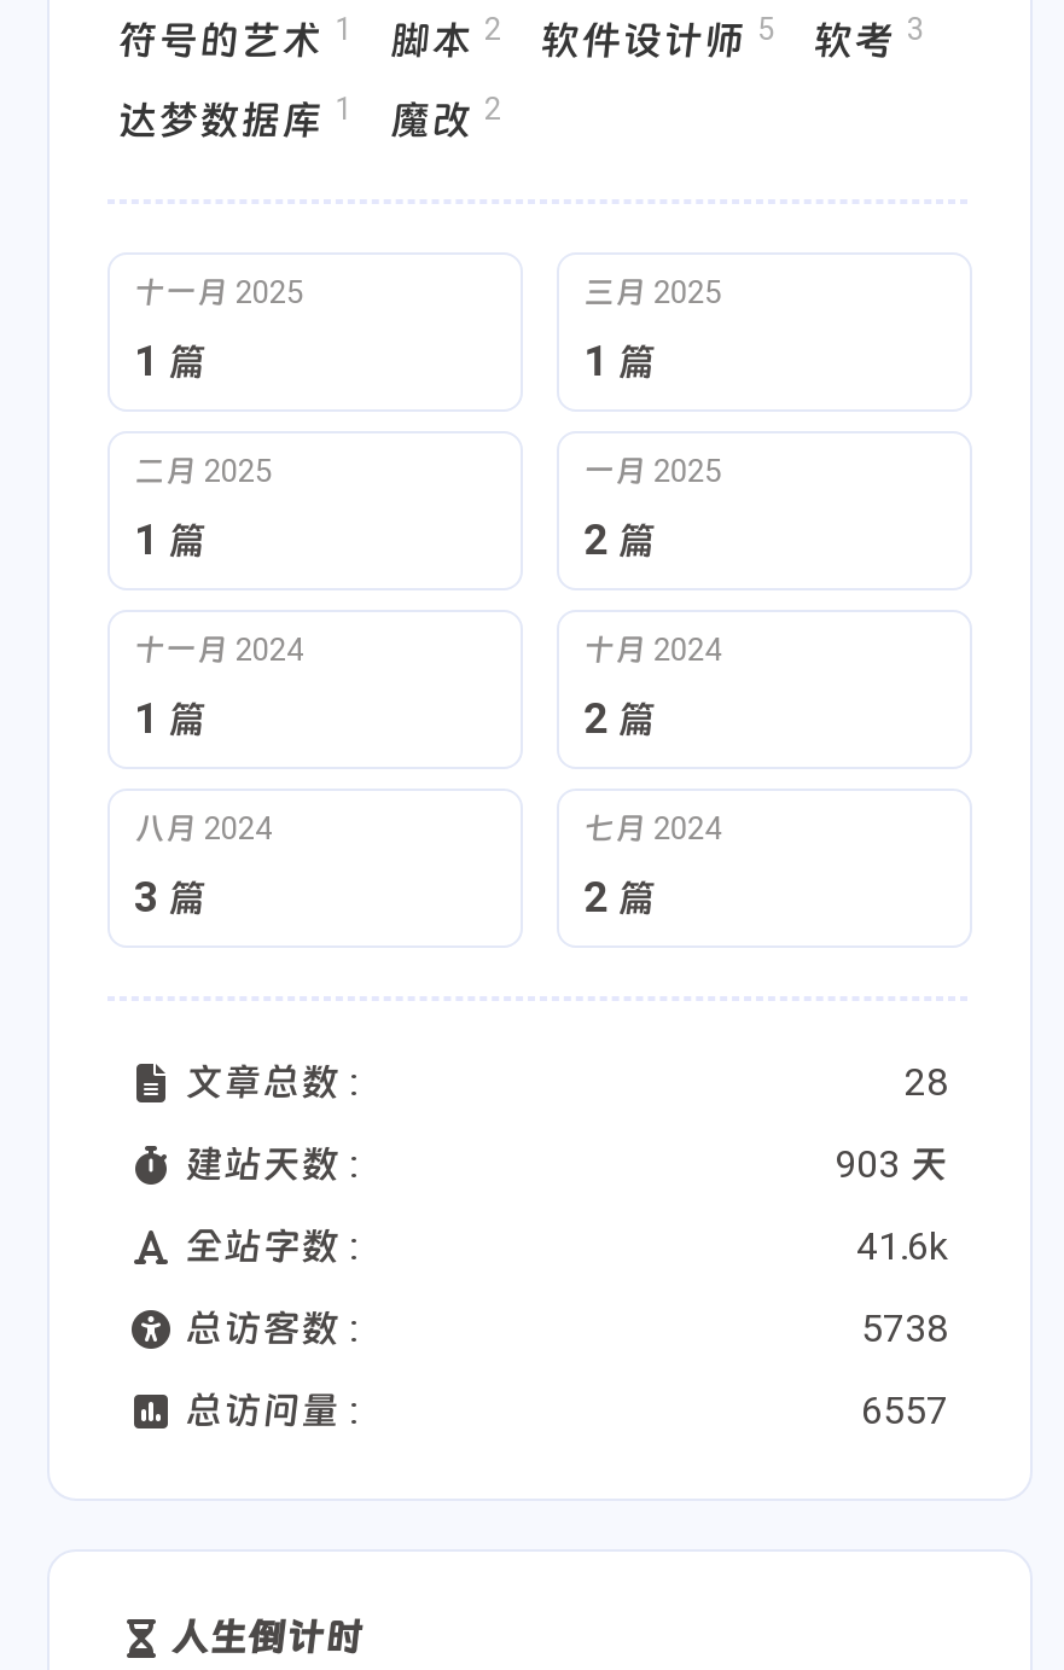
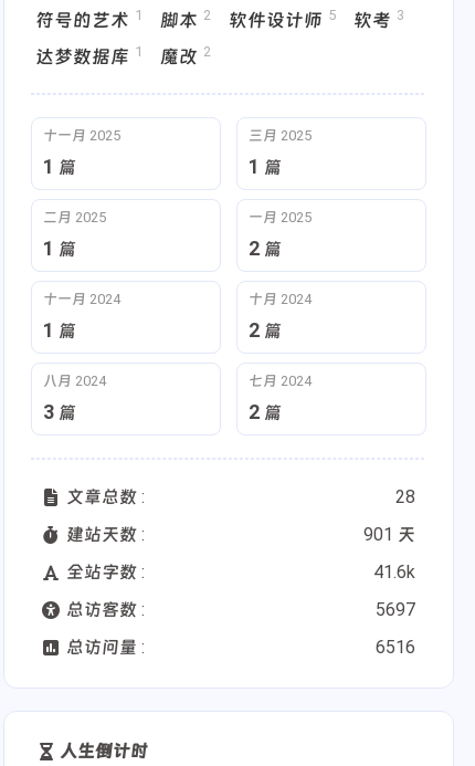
[835,1141,948,1187] 903 天 -> [363,524,415,545] 901 天
[861,1305,948,1351] 5738 -> [376,599,415,620] 5697
[861,1387,948,1433] 6557 -> [376,637,415,658] 6516

